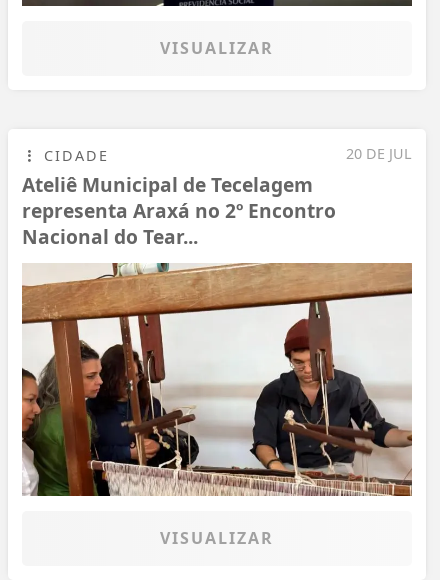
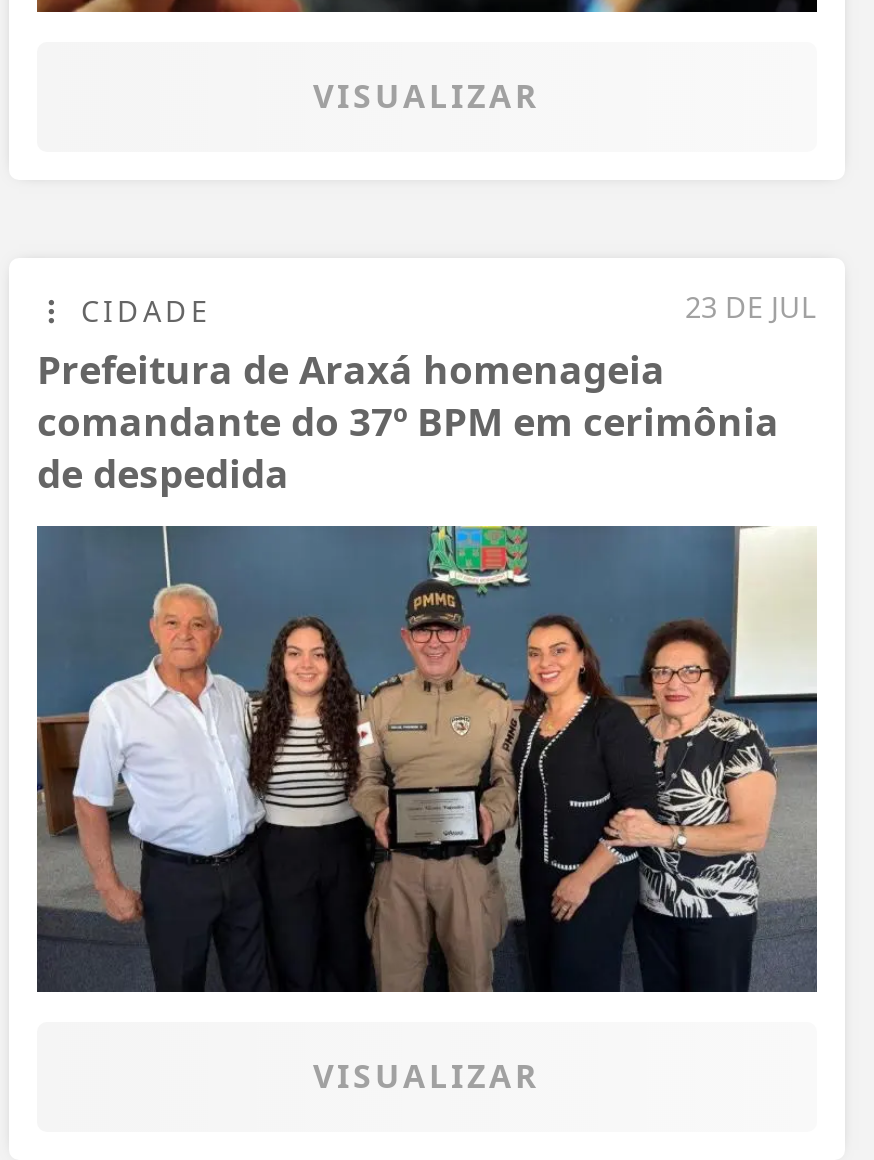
[346,144,412,163] 20 DE JUL -> [685,287,817,325] 23 DE JUL
[22,171,336,250] Ateliê Municipal de Tecelagem | representa Araxá no 2º Encontro | Nacional do Tear... -> [37,341,779,499] Prefeitura de Araxá homenageia | comandante do 37º BPM em cerimônia | de despedida
[21,262,413,497] [image] -> [35,524,819,994] [image]

